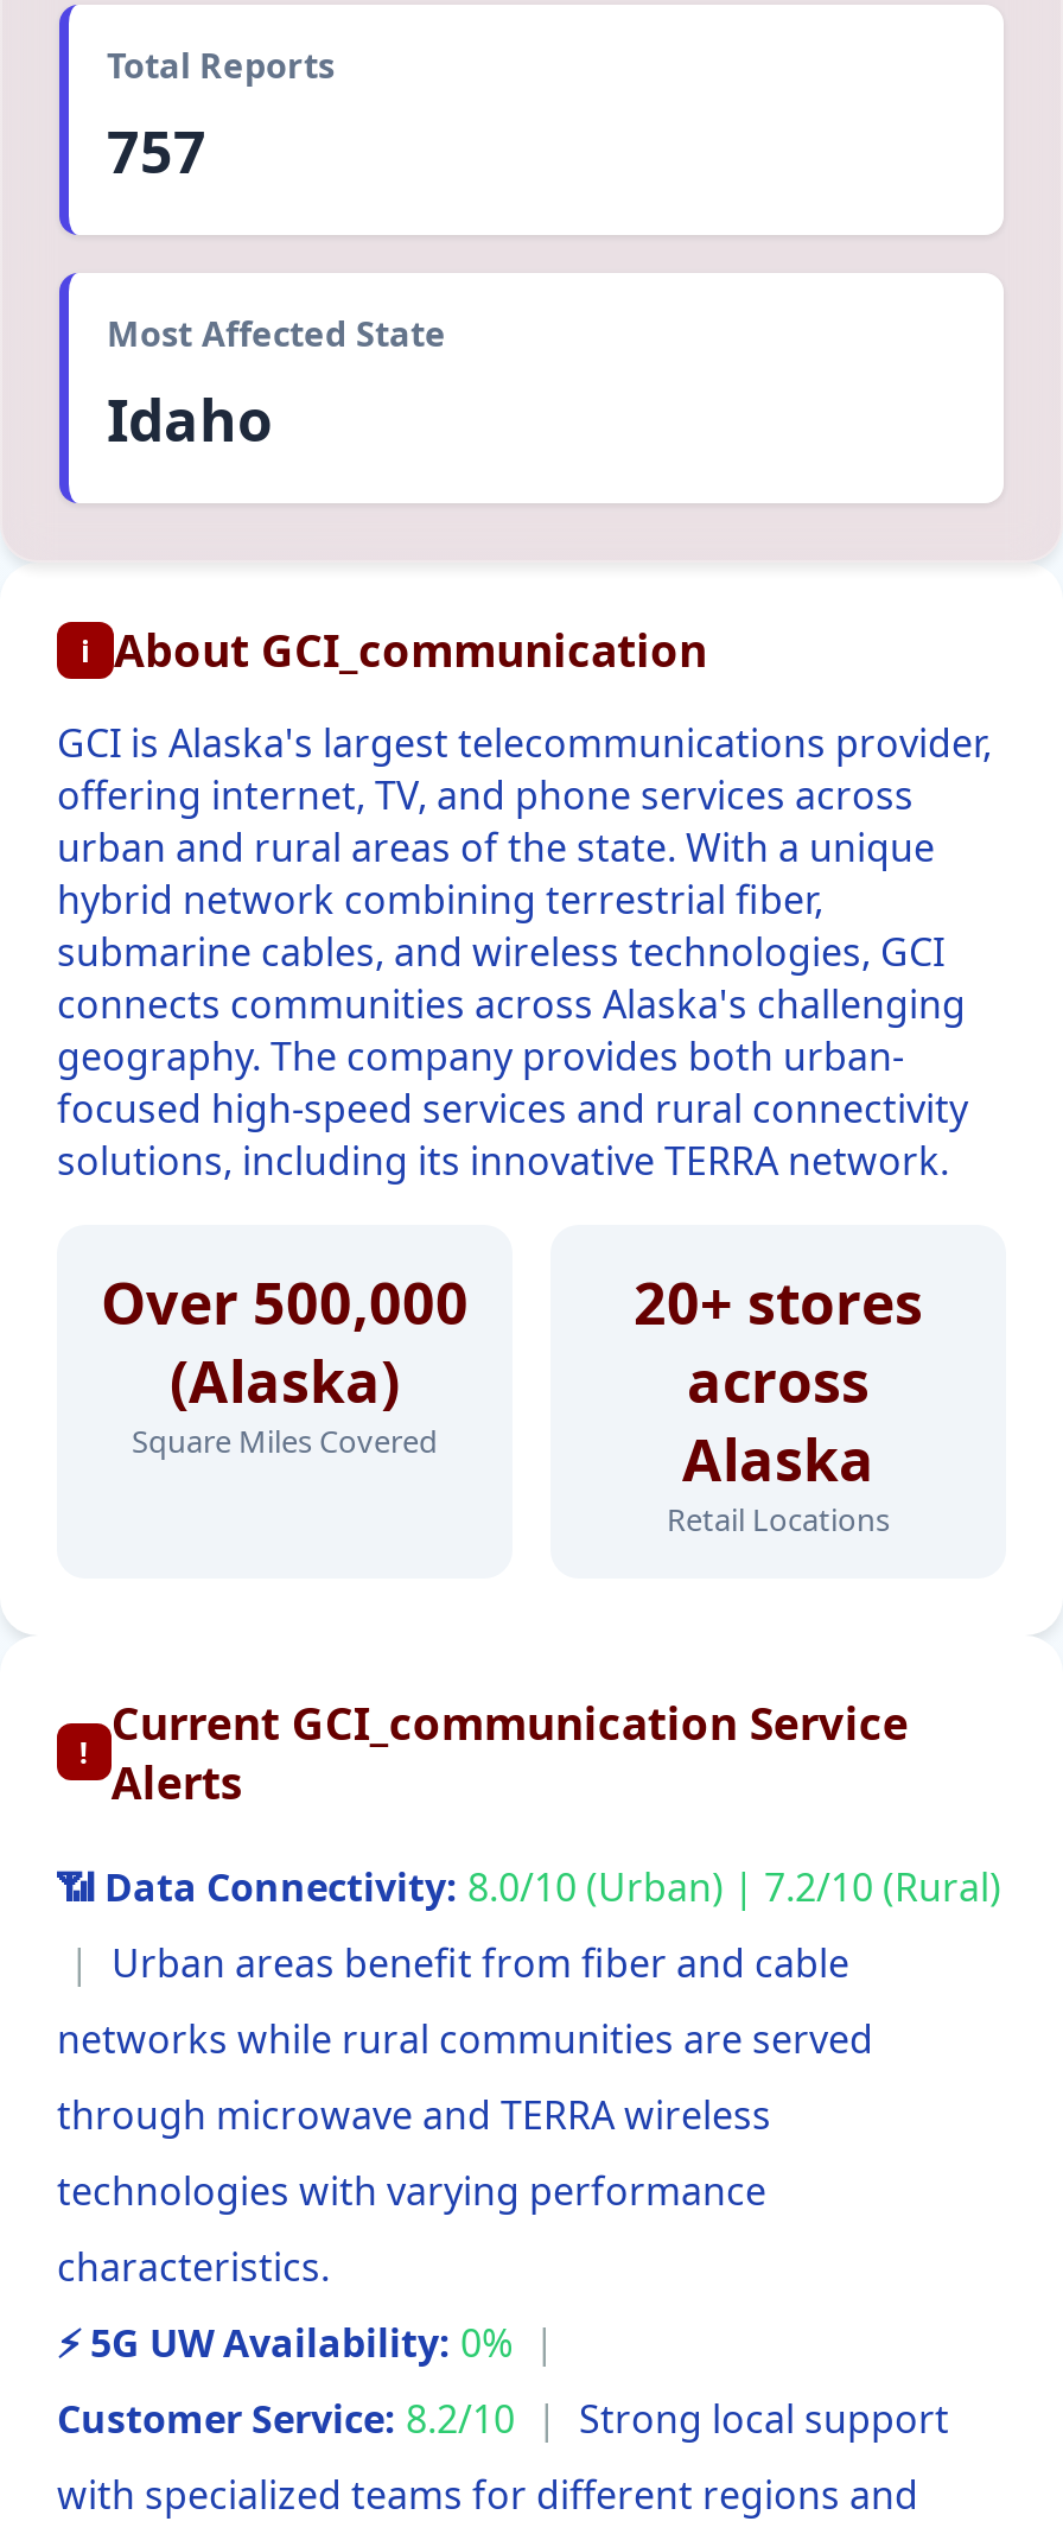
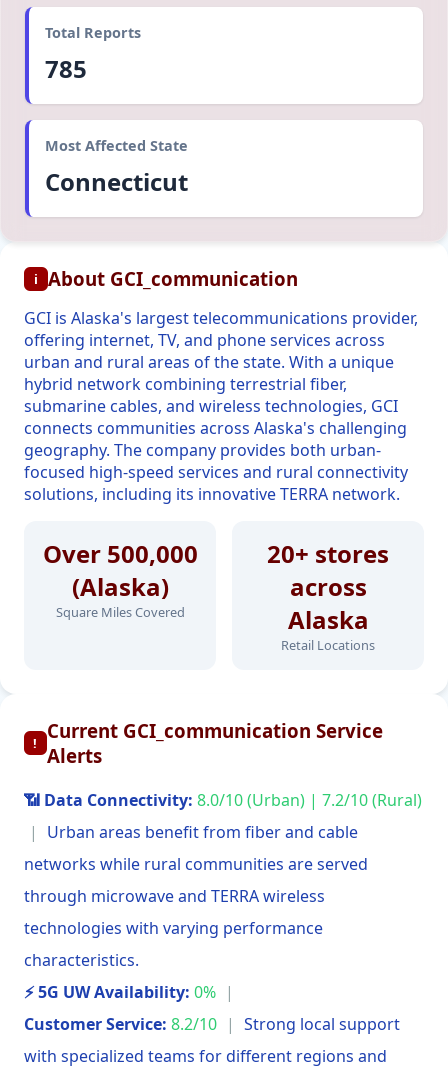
[107,112,206,190] 757 -> [45,52,87,85] 785
[107,380,273,459] Idaho -> [45,165,188,198] Connecticut

